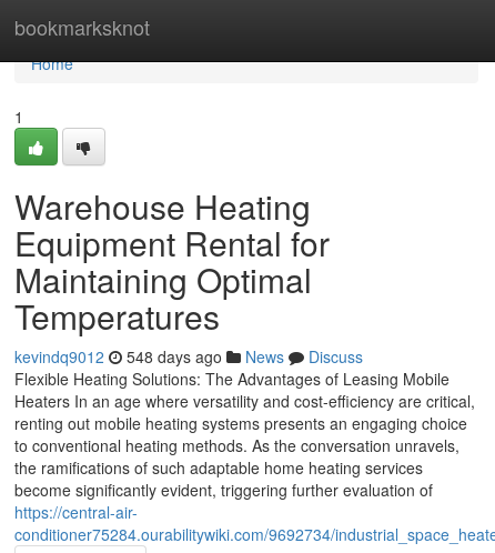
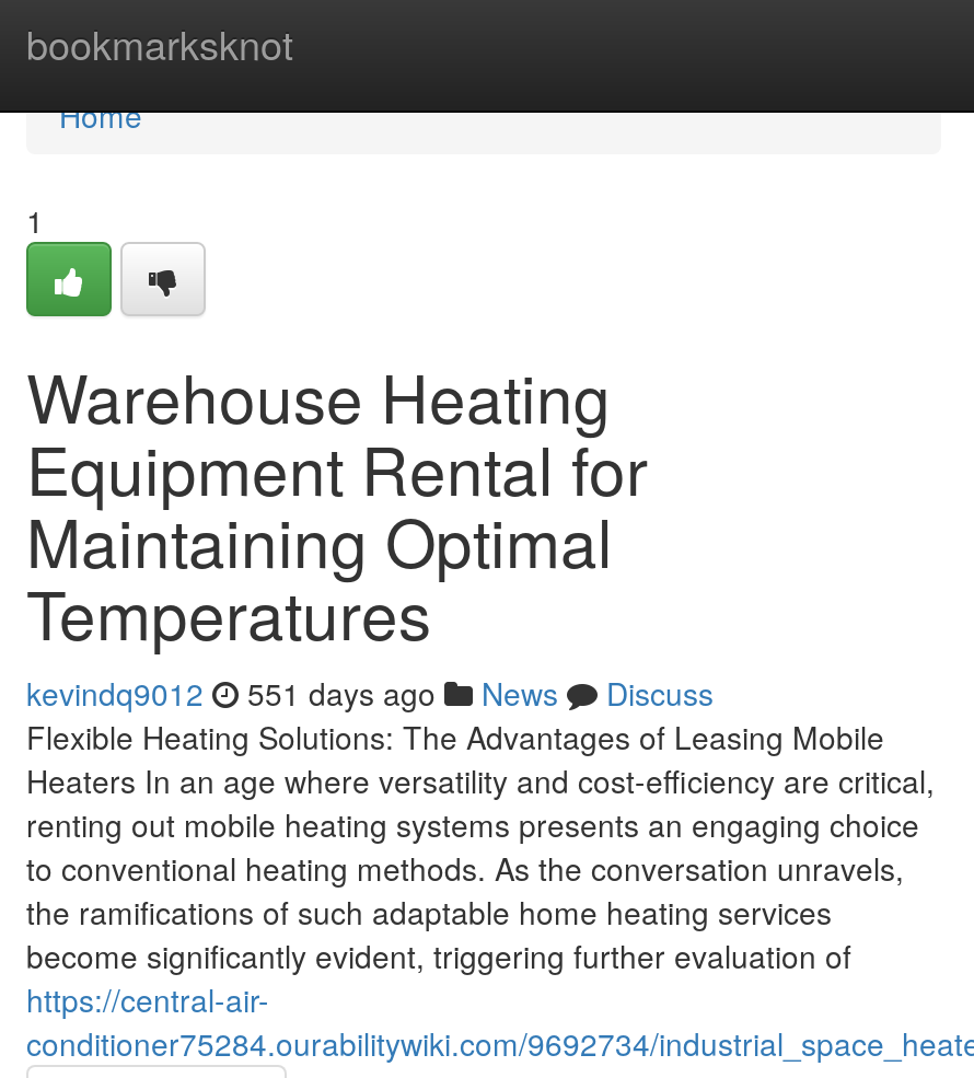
[14,345,363,368] kevindq9012 548 days ago News Discuss -> [26,671,714,715] kevindq9012 551 days ago News Discuss

